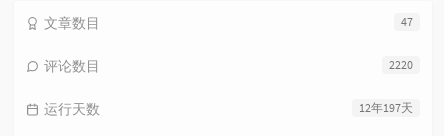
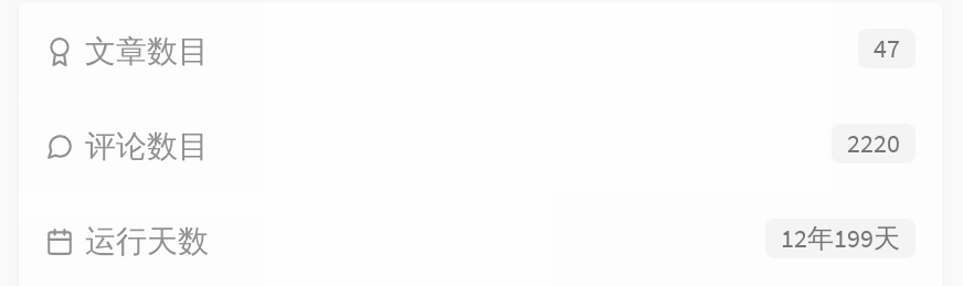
[359,100,413,115] 12年197天 -> [781,221,900,254] 12年199天

